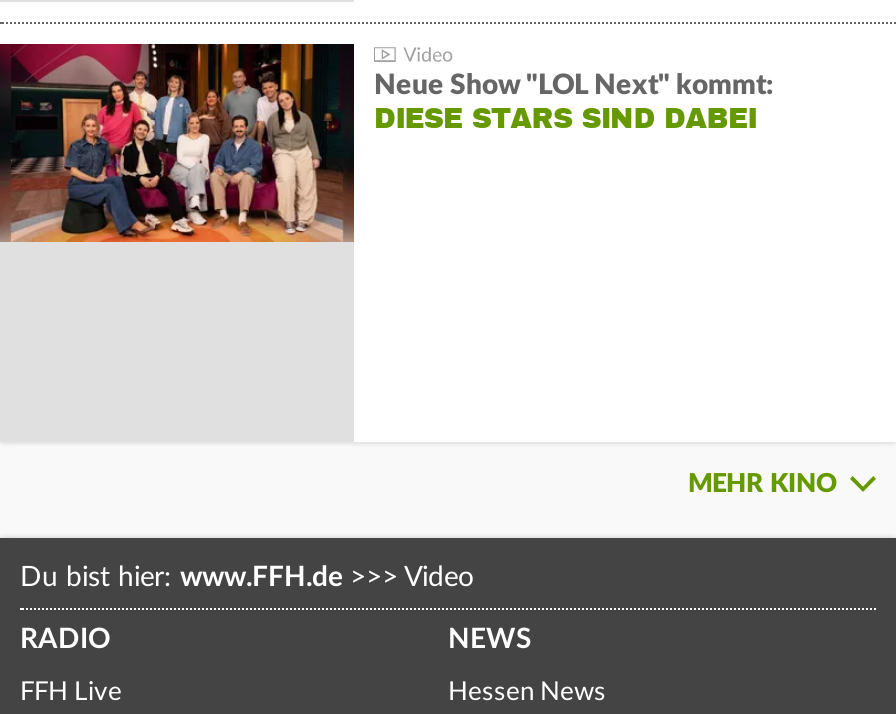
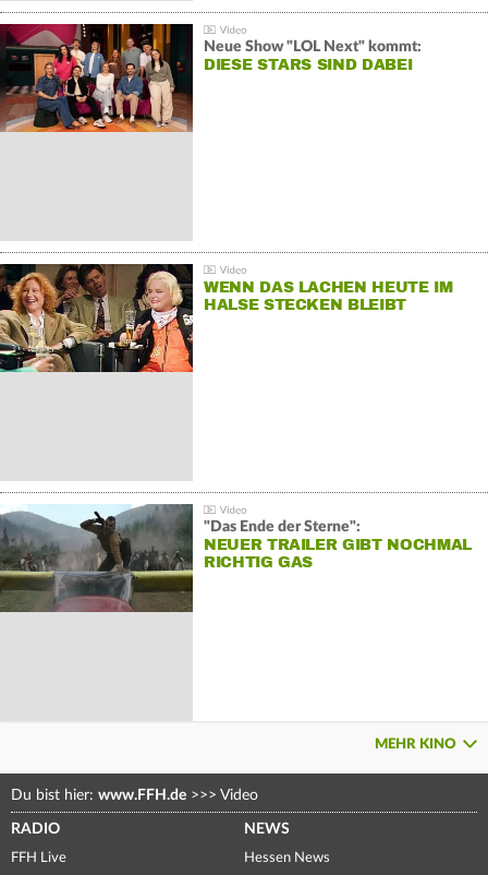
none -> [3,263,453,374] [image] | WENN DAS LACHEN HEUTE IM | HALSE STECKEN BLEIBT
none -> [3,503,472,613] [image] | "Das Ende der Sterne": | NEUER TRAILER GIBT NOCHMAL | RICHTIG GAS

